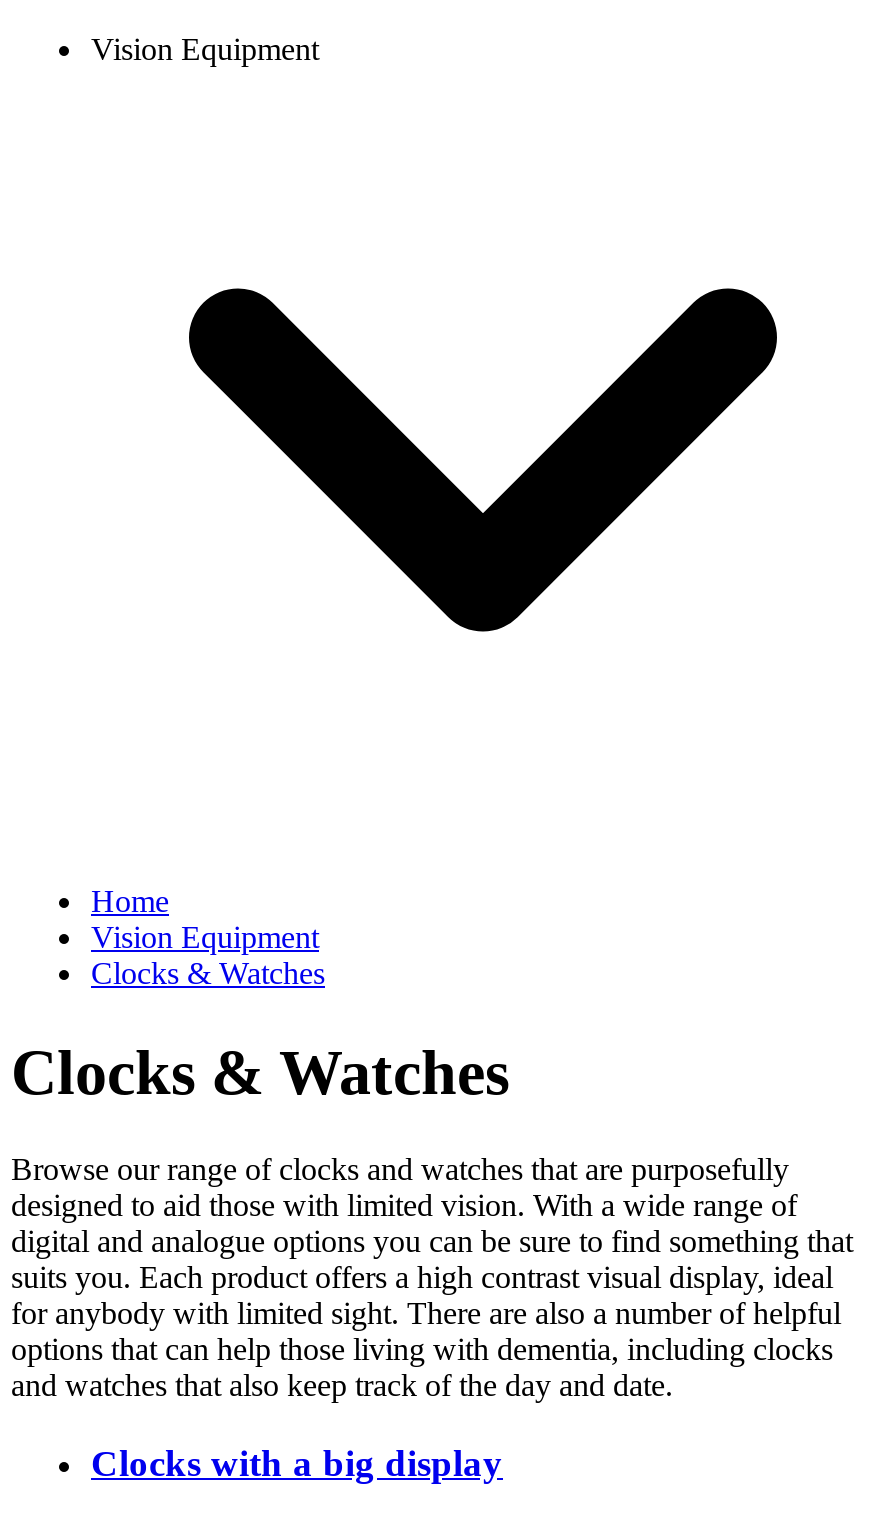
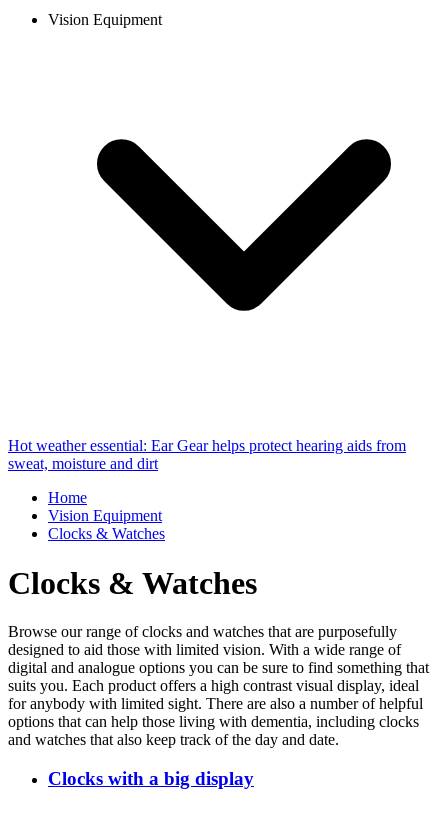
none -> [8,437,406,472] Hot weather essential: Ear Gear helps protect hearing aids from | sweat, moisture and dirt

